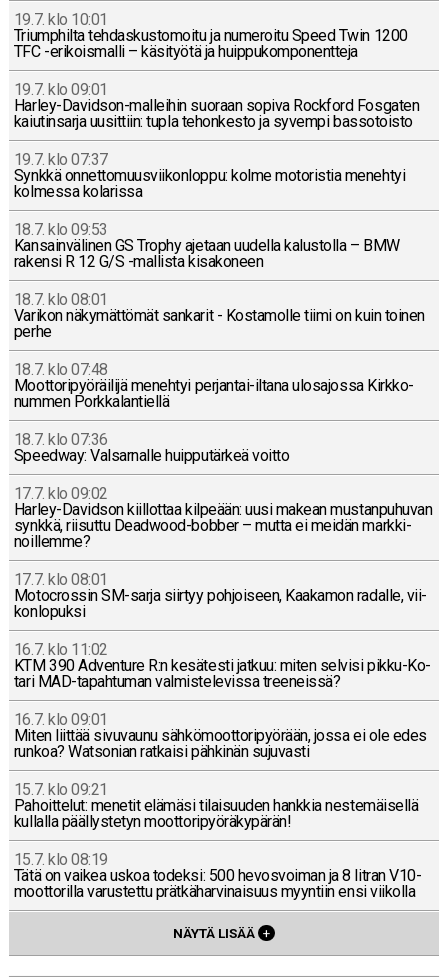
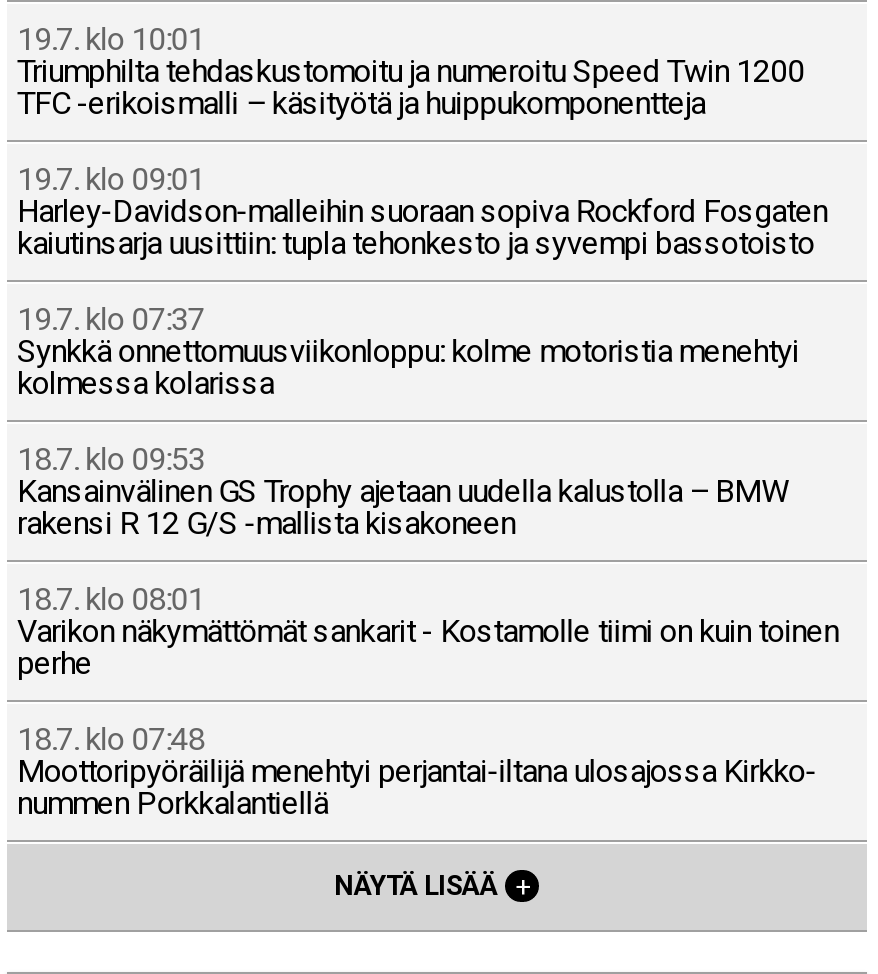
[14,430,432,901] 18.7. klo 07:36 | Speedway: Valsarnalle huipputärkeä voitto | 17.7. klo 09:02 | Harley-Davidson kiillottaa kilpeään: uusi makean mustanpuhuvan | synkkä, riisuttu Deadwood-bobber – mutta ei meidän markki | noillemme? | 17.7. klo 08:01 | Motocrossin SM-sarja siirtyy pohjoiseen, Kaakamon radalle, vii | konlopuksi | 16.7. klo 11:02 | KTM 390 Adventure R:n kesätesti jatkuu: miten selvisi pikku-Ko | tari MAD-tapahtuman valmistelevissa treeneissä? | 16.7. klo 09:01 | Miten liittää sivuvaunu sähkömoottoripyörään, jossa ei ole edes | runkoa? Watsonian ratkaisi pähkinän sujuvasti | 15.7. klo 09:21 | Pahoittelut: menetit elämäsi tilaisuuden hankkia nestemäisellä | kullalla päällystetyn moottoripyöräkypärän! | 15.7. klo 08:19 | Tätä on vaikea uskoa todeksi: 500 hevosvoiman ja 8 litran V10- | moottorilla varustettu prätkäharvinaisuus myyntiin ensi viikolla -> none

